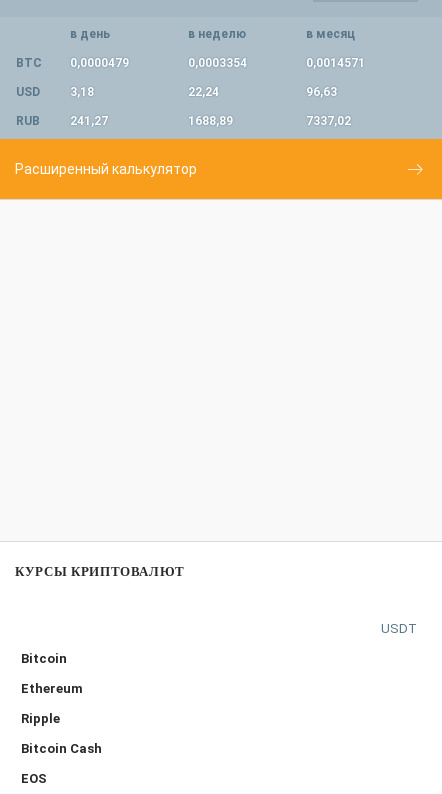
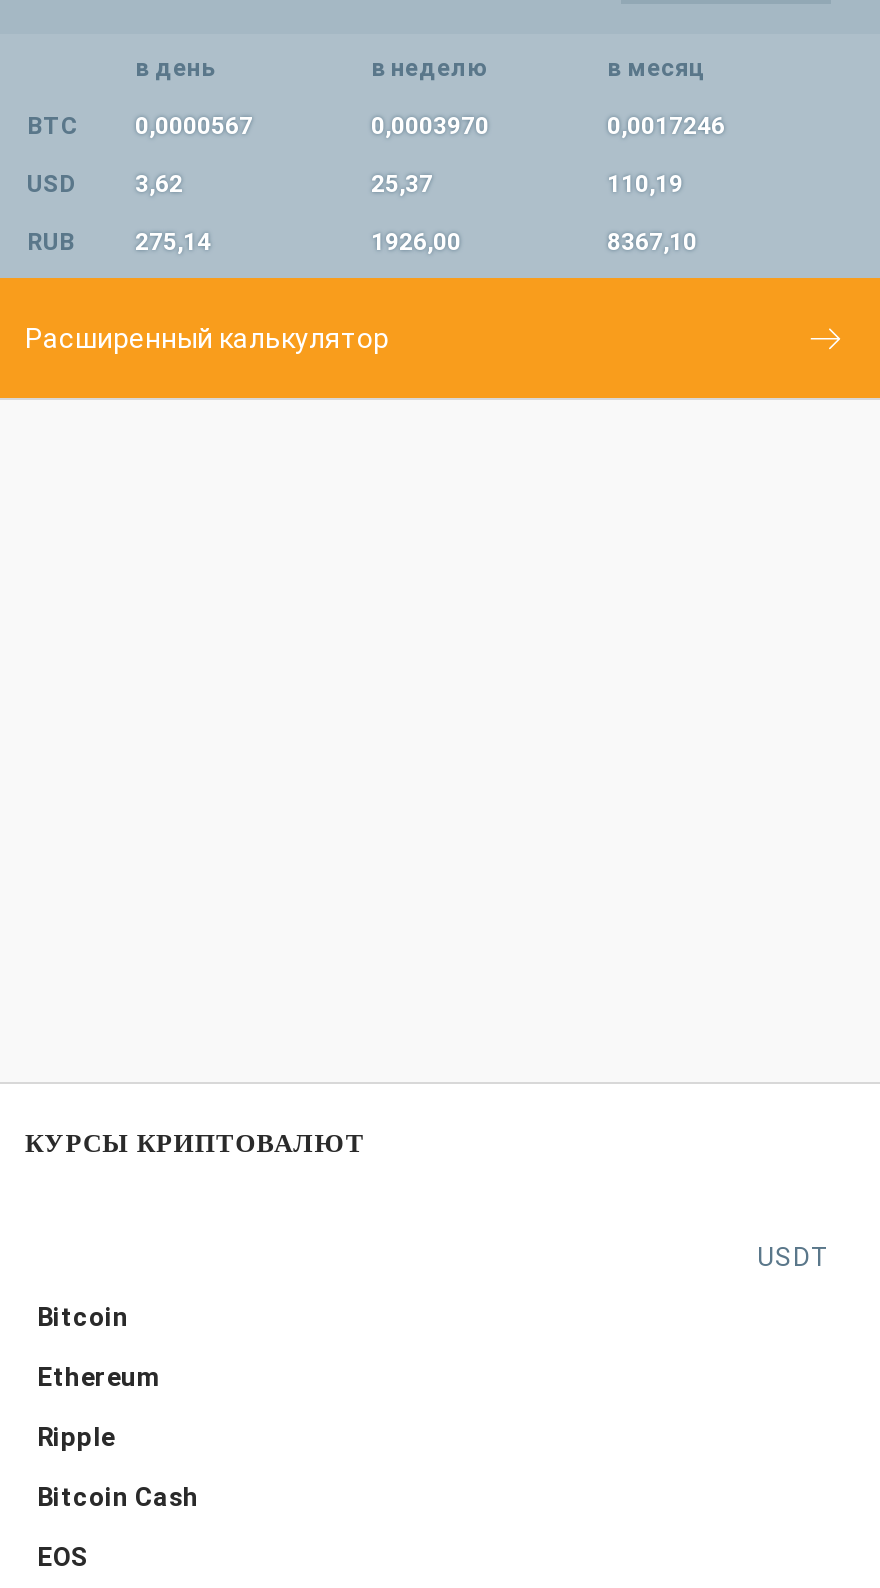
[16,56,129,70] BTC 0,0000479 -> [27,112,253,140] BTC 0,0000567
[188,56,247,70] 0,0003354 -> [371,112,489,140] 0,0003970
[306,56,365,70] 0,0014571 -> [607,112,725,140] 0,0017246
[70,85,94,99] 3,18 -> [135,170,183,198] 3,62
[188,85,219,99] 22,24 -> [371,170,433,198] 25,37
[306,85,337,99] 96,63 -> [607,170,683,198] 110,19
[70,114,108,128] 241,27 -> [135,228,211,256] 275,14
[188,114,233,128] 1688,89 -> [371,228,461,256] 1926,00
[306,114,351,128] 7337,02 -> [607,228,697,256] 8367,10

